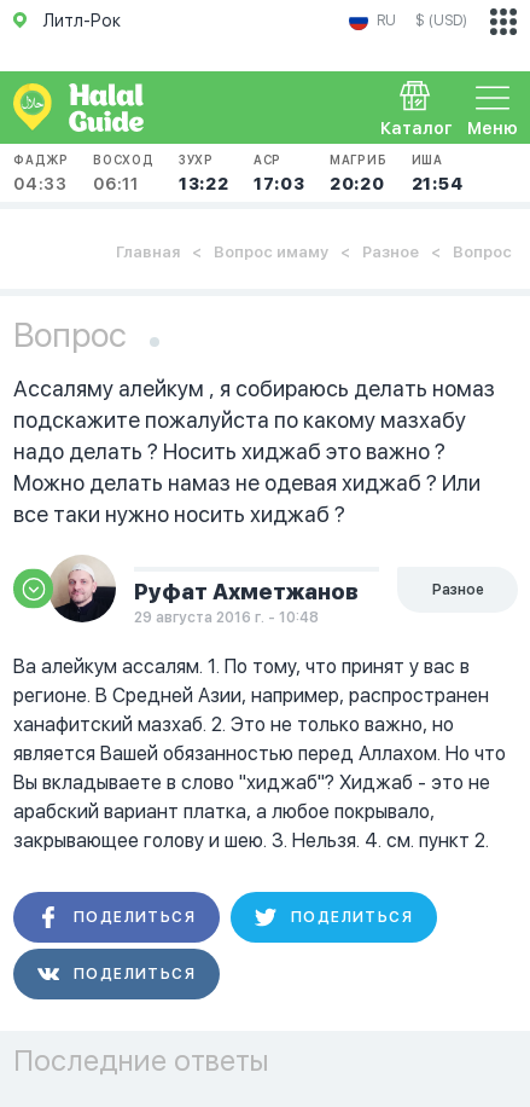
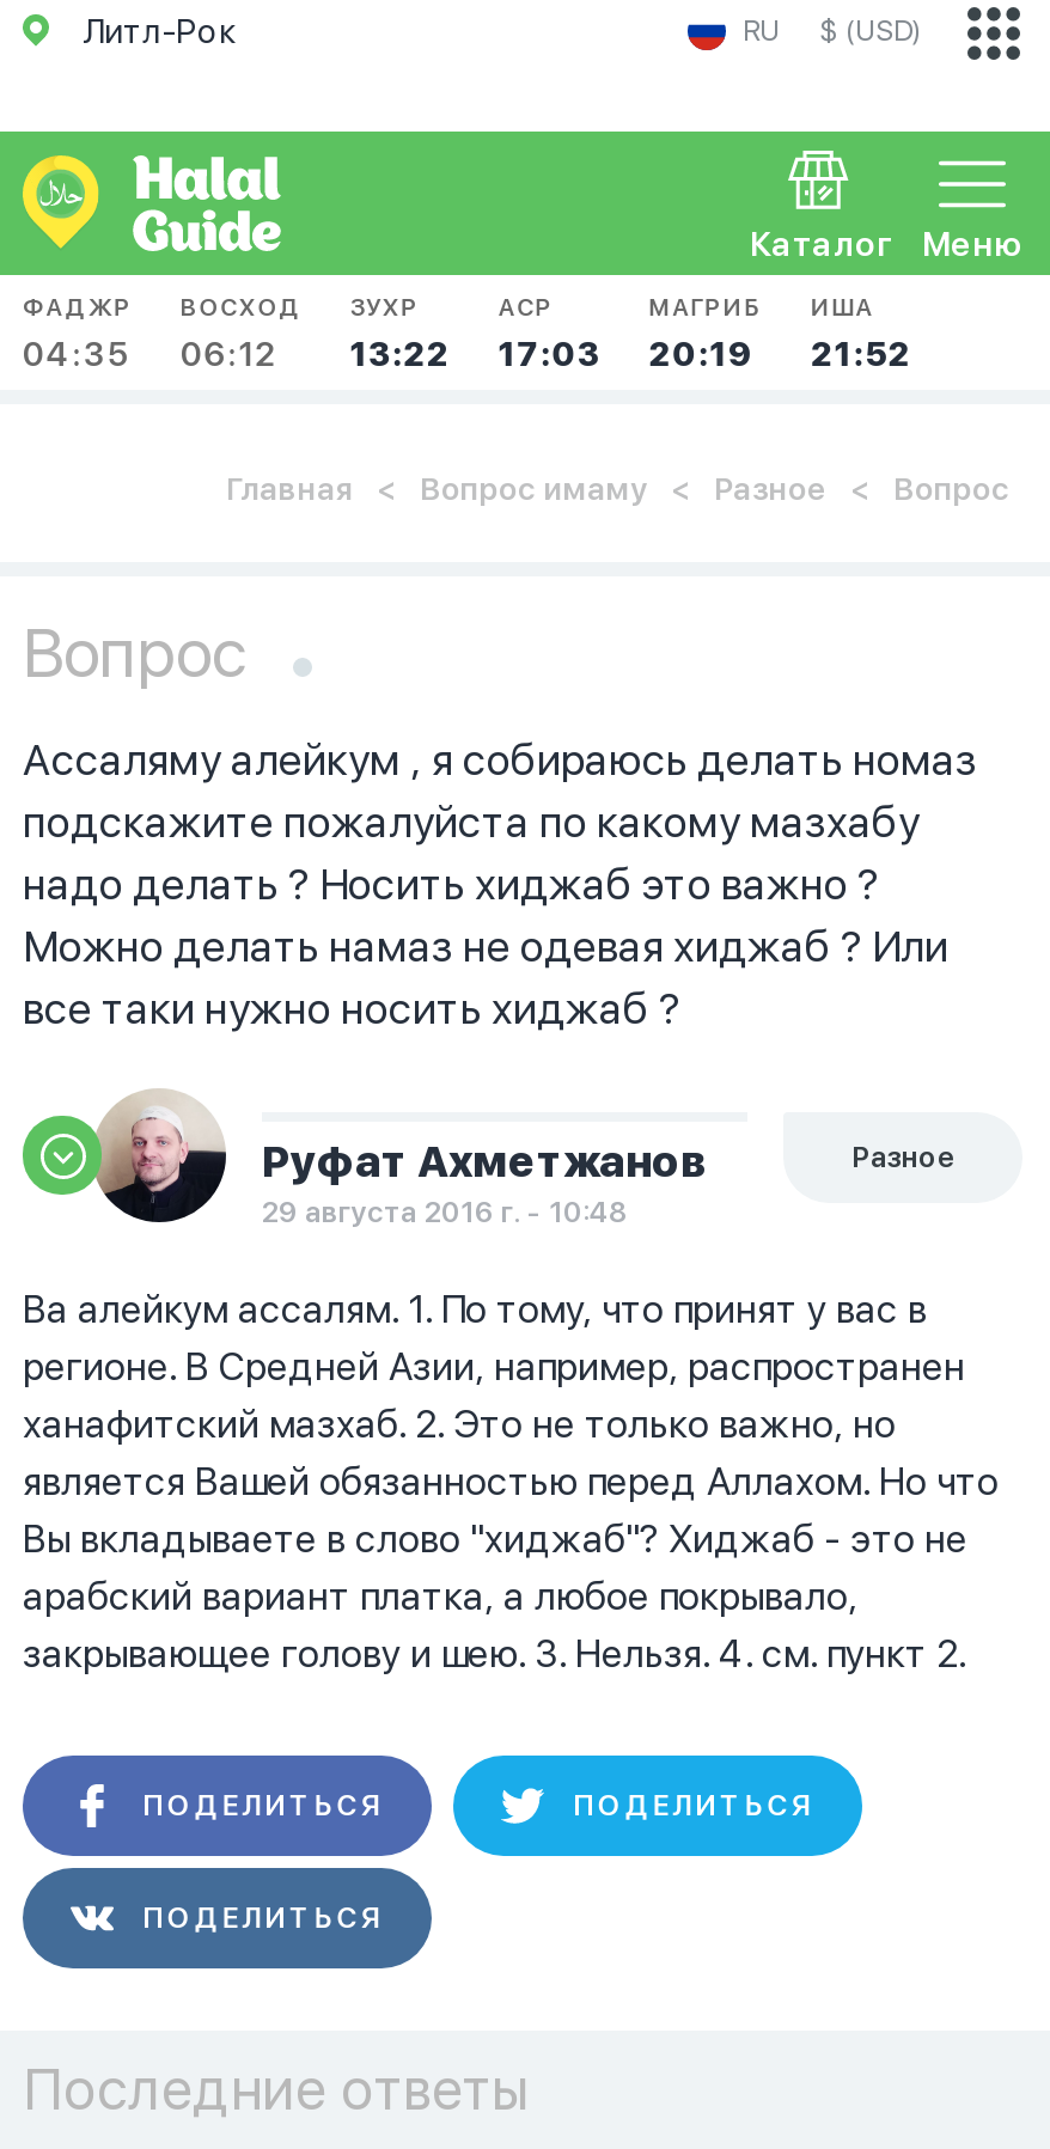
[13,174,68,193] 04:33 -> [23,335,128,373] 04:35
[93,174,139,193] 06:11 -> [181,335,279,373] 06:12
[329,174,385,193] 20:20 -> [649,335,754,373] 20:19
[411,174,463,193] 21:54 -> [811,335,912,373] 21:52

